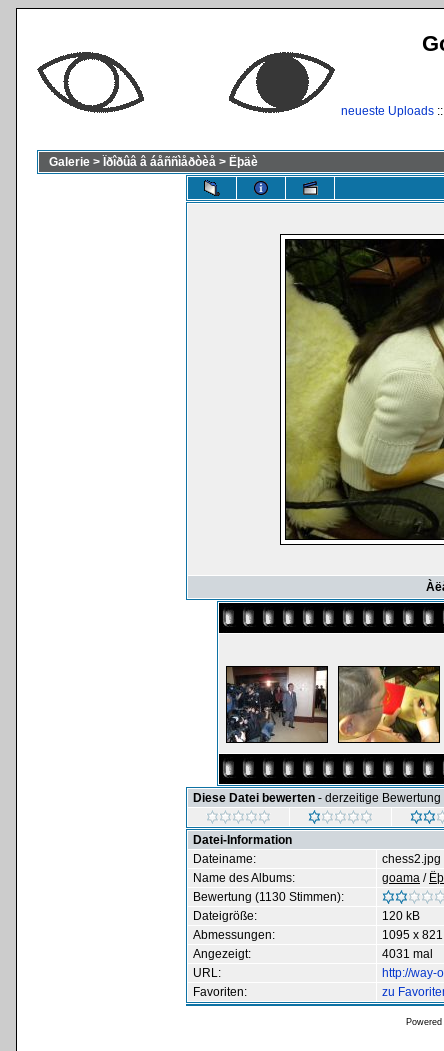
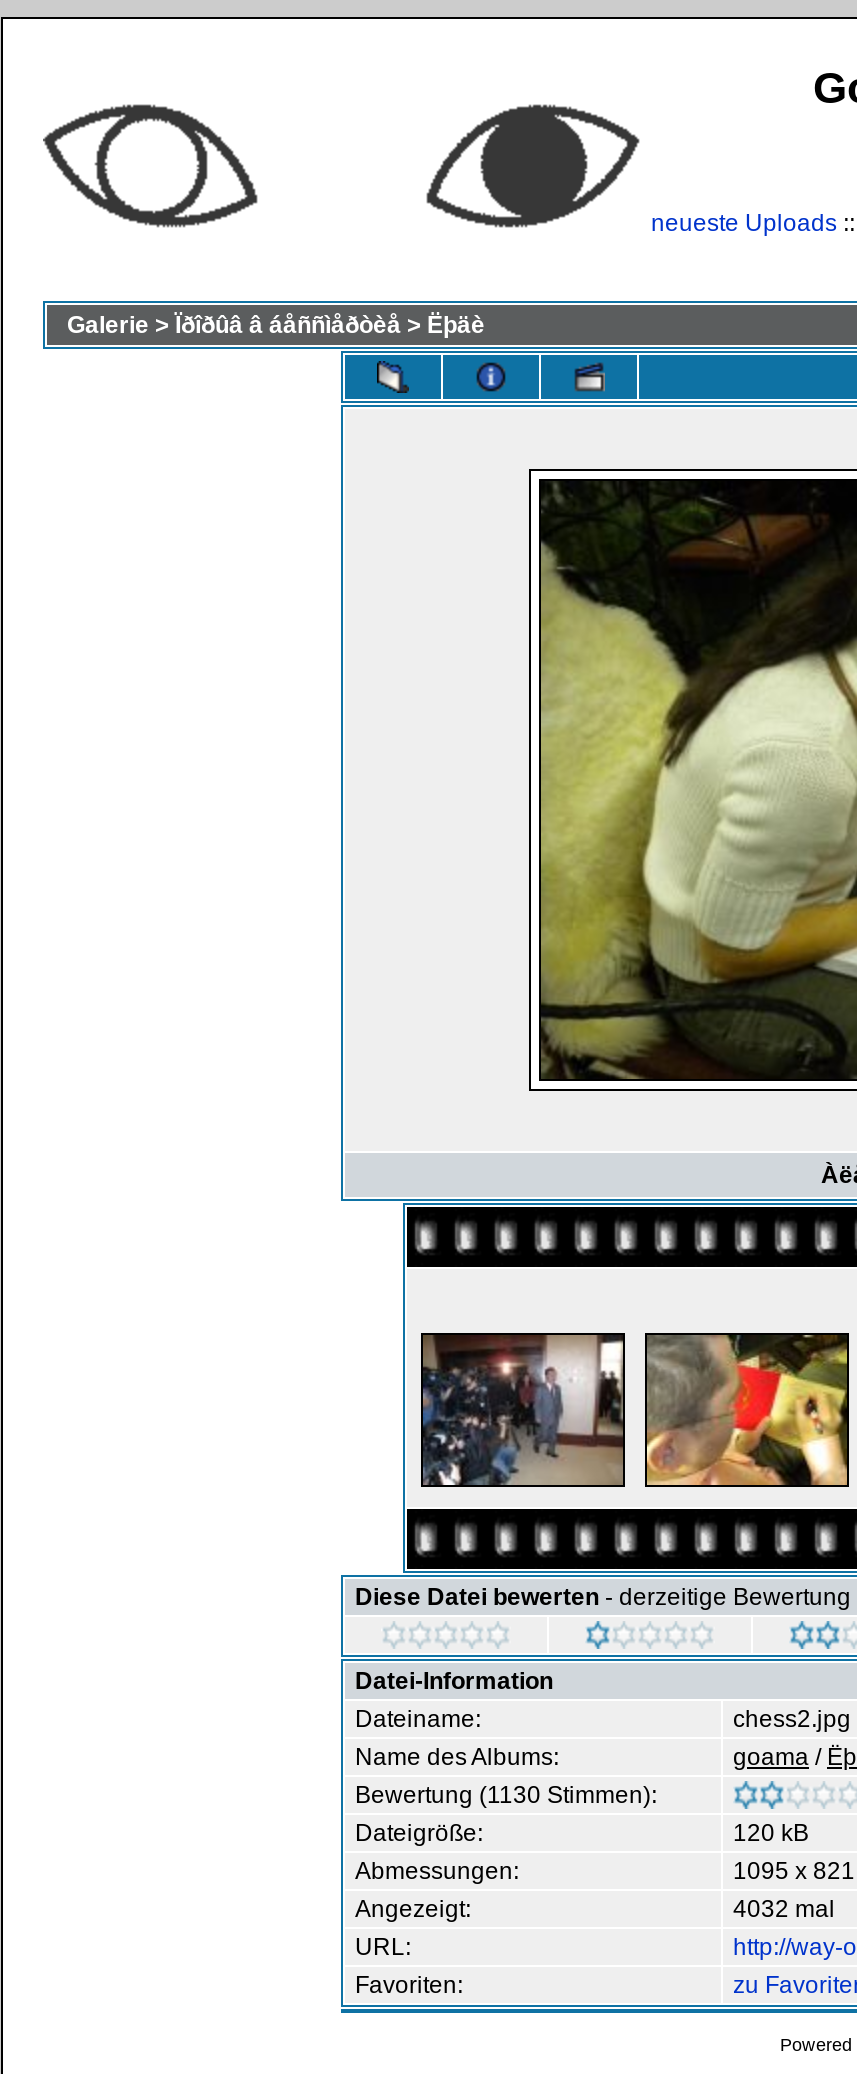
[382,947,433,961] 4031 mal -> [733,1895,835,1923] 4032 mal

